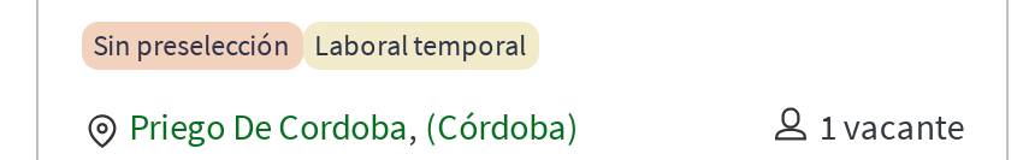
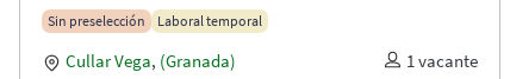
[129,104,579,150] Priego De Cordoba, (Córdoba) -> [65,49,235,72] Cullar Vega, (Granada)

